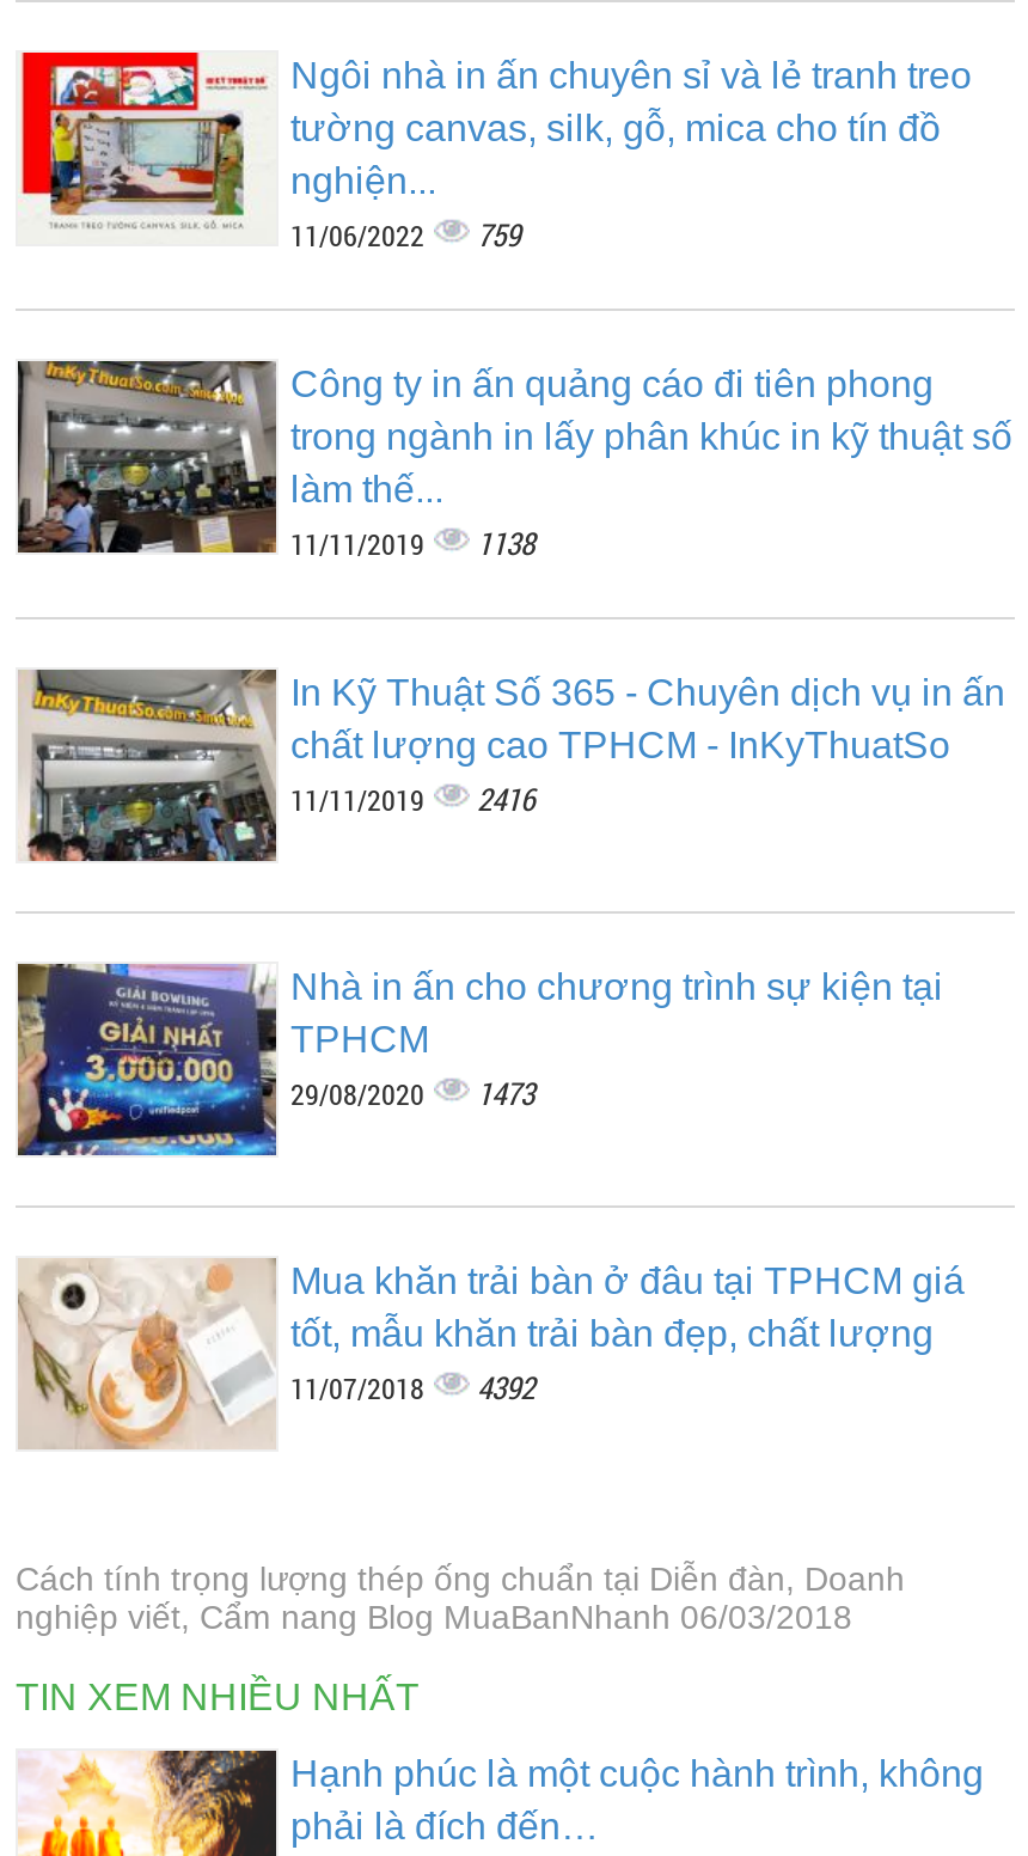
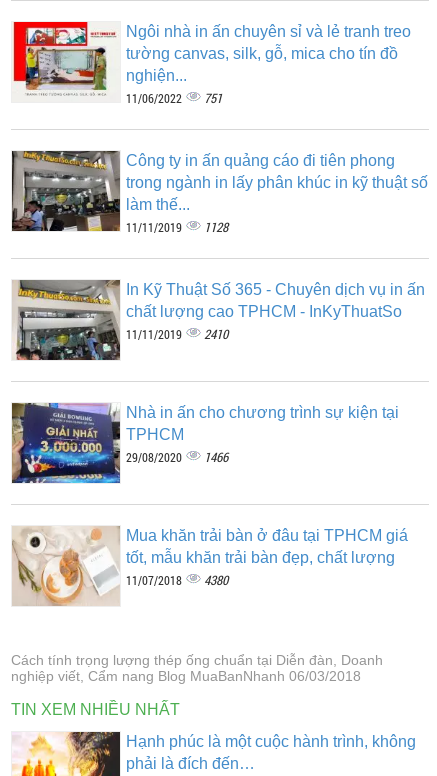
[290,214,520,257] 11/06/2022 759 -> [126,89,222,107] 11/06/2022 751
[290,522,534,565] 11/11/2019 1138 -> [126,218,228,236] 11/11/2019 1128
[290,778,534,821] 11/11/2019 2416 -> [126,325,228,343] 11/11/2019 2410
[290,1072,534,1116] 29/08/2020 1473 -> [126,448,228,466] 29/08/2020 1466
[290,1367,534,1410] 11/07/2018 4392 -> [126,571,228,589] 11/07/2018 4380

